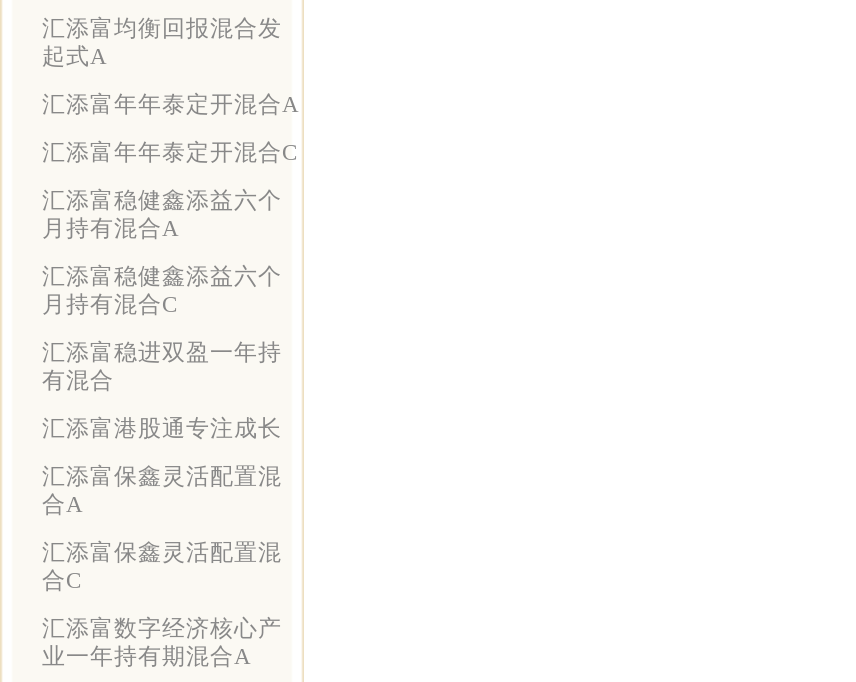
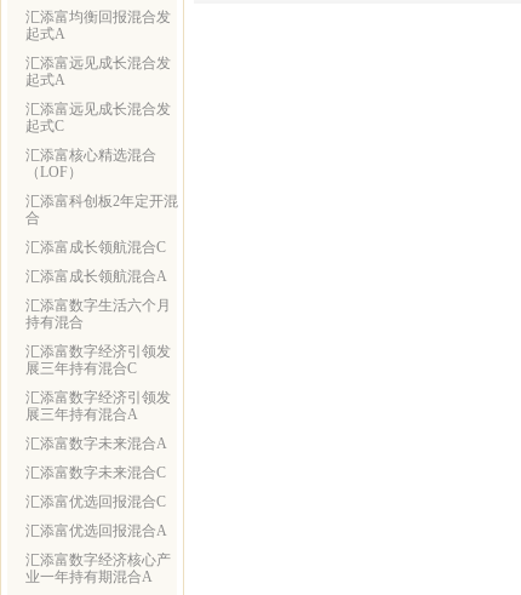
[42,92,300,592] 汇添富年年泰定开混合A | 汇添富年年泰定开混合C | 汇添富稳健鑫添益六个 | 月持有混合A | 汇添富稳健鑫添益六个 | 月持有混合C | 汇添富稳进双盈一年持 | 有混合 | 汇添富港股通专注成长 | 汇添富保鑫灵活配置混 | 合A | 汇添富保鑫灵活配置混 | 合C -> [25,56,178,538] 汇添富远见成长混合发 | 起式A | 汇添富远见成长混合发 | 起式C | 汇添富核心精选混合 | （LOF） | 汇添富科创板2年定开混 | 合 | 汇添富成长领航混合C | 汇添富成长领航混合A | 汇添富数字生活六个月 | 持有混合 | 汇添富数字经济引领发 | 展三年持有混合C | 汇添富数字经济引领发 | 展三年持有混合A | 汇添富数字未来混合A | 汇添富数字未来混合C | 汇添富优选回报混合C | 汇添富优选回报混合A

